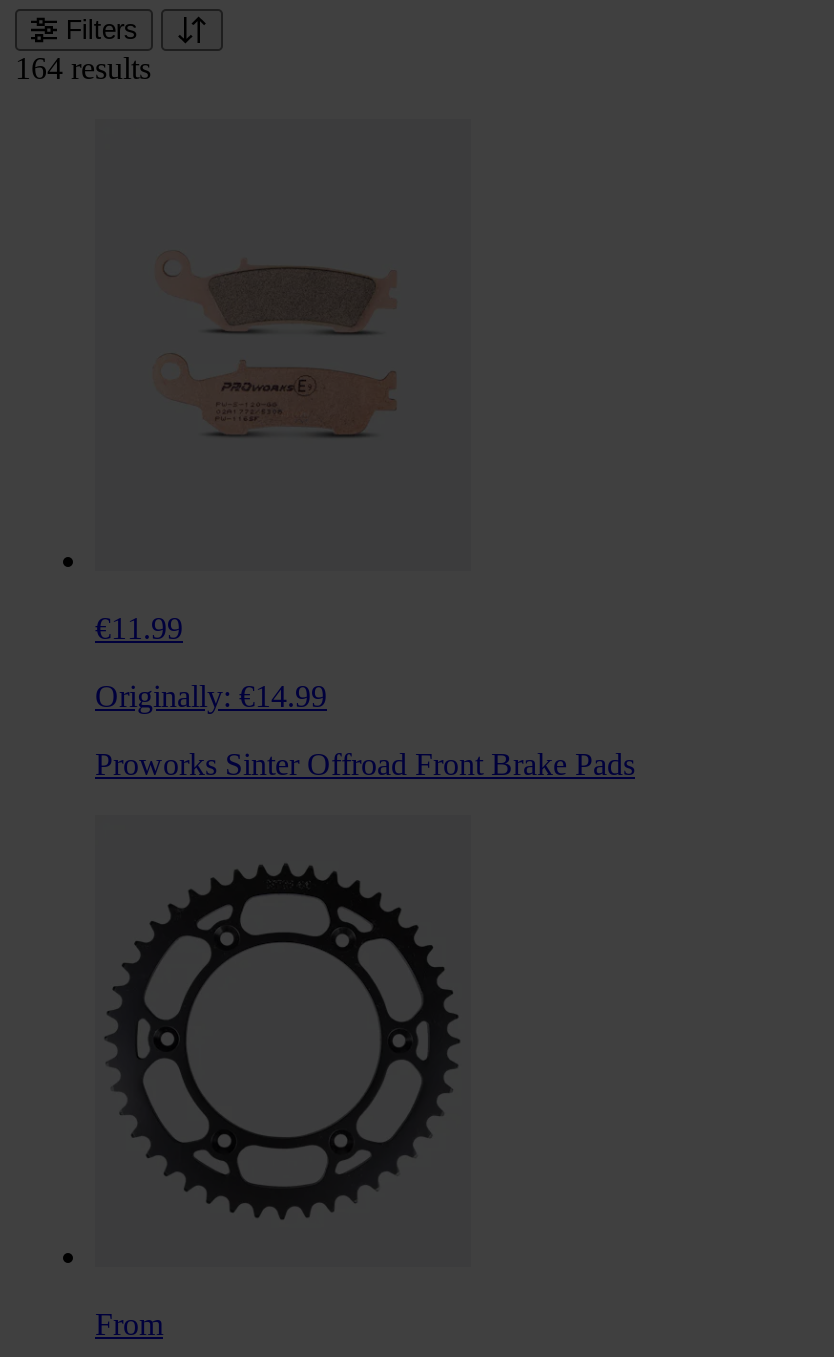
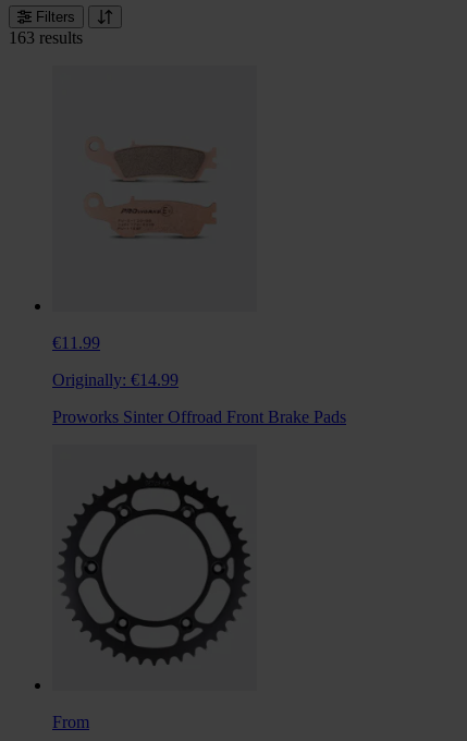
[15,51,151,85] 164 results -> [9,29,83,47] 163 results

